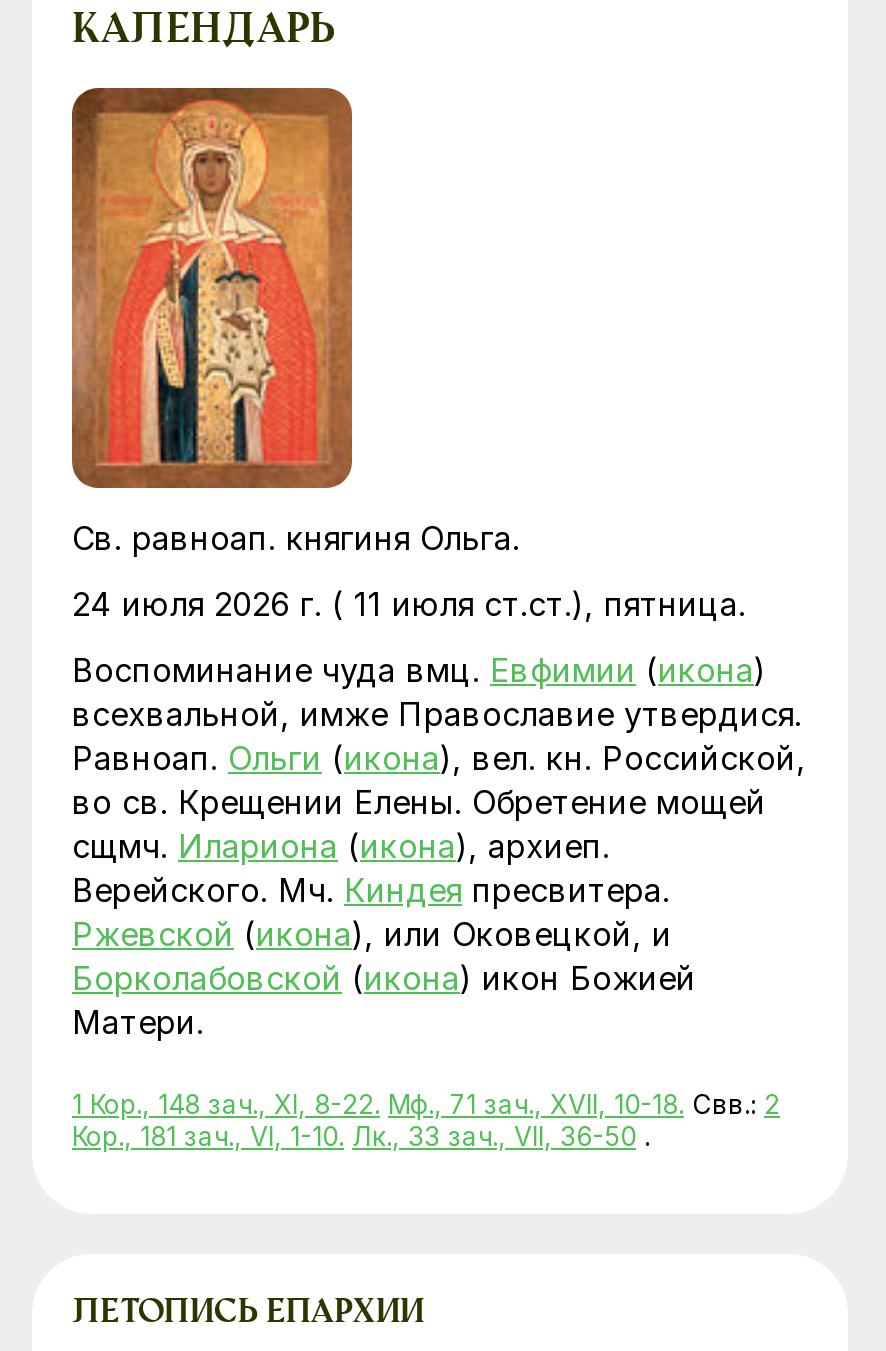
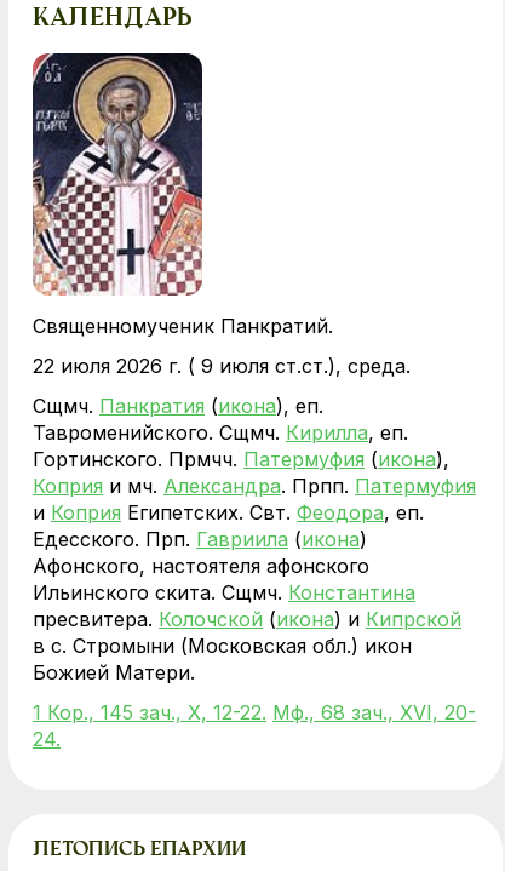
[70,86,354,414] [image] -> [31,52,203,296] [image]
[72,519,520,559] Св. равноап. княгиня Ольга. -> [33,314,333,338] Священномученик Панкратий.
[72,585,746,625] 24 июля 2026 г. ( 11 июля ст.ст.), пятница. -> [33,354,411,378] 22 июля 2026 г. ( 9 июля ст.ст.), среда.
[72,651,806,1043] Воспоминание чуда вмц. Евфимии (икона) | всехвальной, имже Православие утвердися. | Равноап. Ольги (икона), вел. кн. Российской, | во св. Крещении Елены. Обретение мощей | сщмч. Илариона (икона), архиеп. | Верейского. Мч. Киндея пресвитера. | Ржевской (икона), или Оковецкой, и | Борколабовской (икона) икон Божией | Матери. -> [33,394,476,685] Сщмч. Панкратия (икона), еп. | Тавроменийского. Сщмч. Кирилла, еп. | Гортинского. Прмчч. Патермуфия (икона), | Коприя и мч. Александра. Прпп. Патермуфия | и Коприя Египетских. Свт. Феодора, еп. | Едесского. Прп. Гавриила (икона) | Афонского, настоятеля афонского | Ильинского скита. Сщмч. Константина | пресвитера. Колочской (икона) и Кипрской | в с. Стромыни (Московская обл.) икон | Божией Матери.
[72,1089,780,1153] 1 Кор., 148 зач., XI, 8-22. Мф., 71 зач., XVII, 10-18. Свв.: 2 | Кор., 181 зач., VI, 1-10. Лк., 33 зач., VII, 36-50 . -> [33,701,476,751] 1 Кор., 145 зач., X, 12-22. Мф., 68 зач., XVI, 20- | 24.

